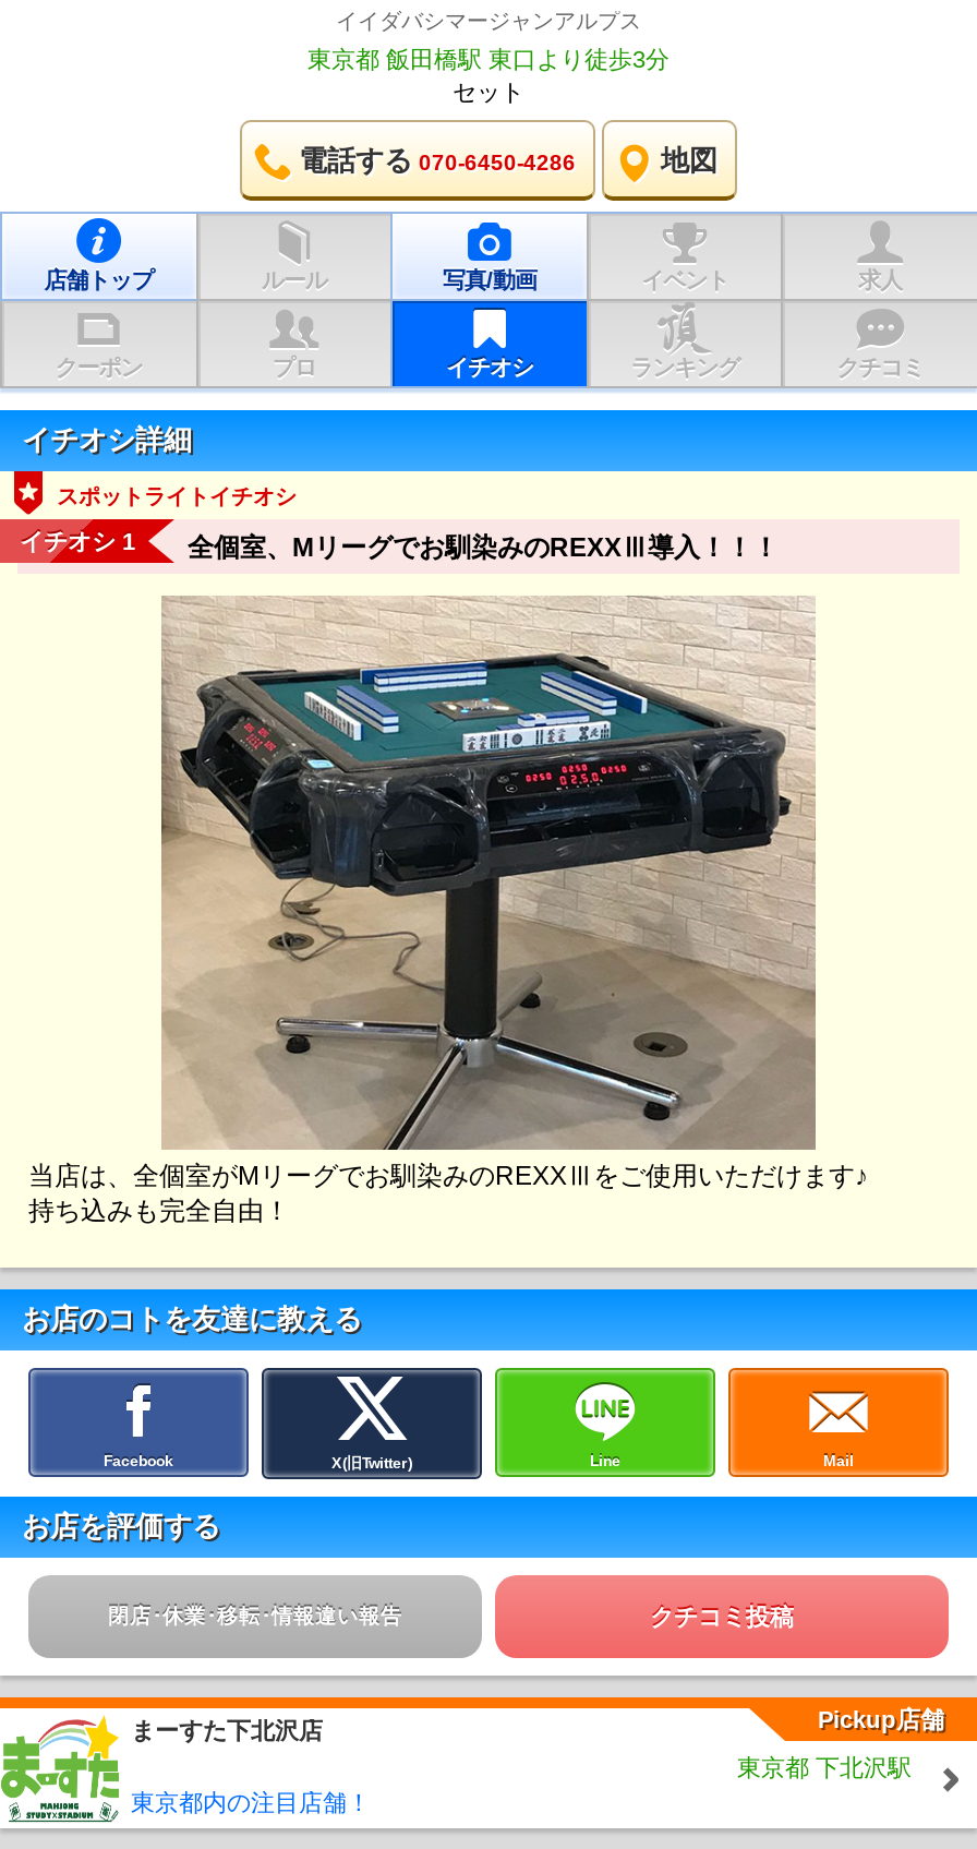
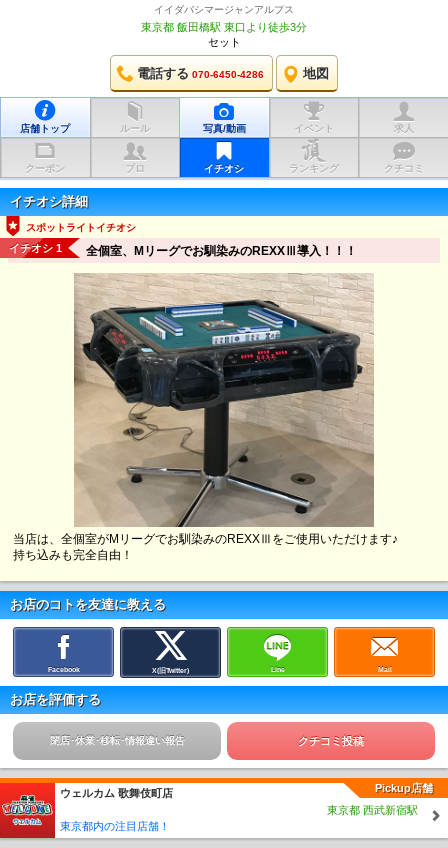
[7,1706,912,1828] [image] | まーすた下北沢店 | 東京都 下北沢駅 -> [3,782,418,839] [image] | ウェルカム 歌舞伎町店 | 東京都 西武新宿駅

